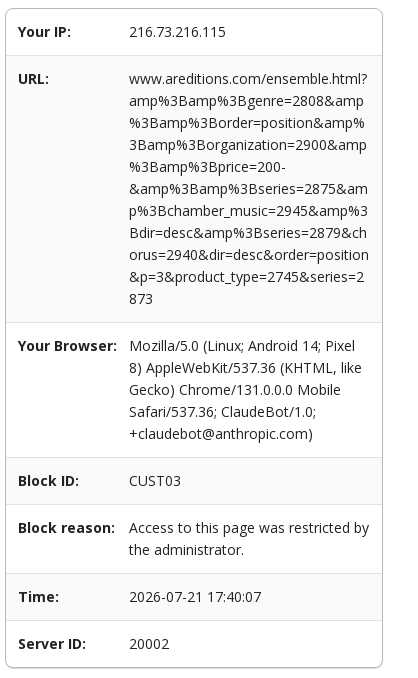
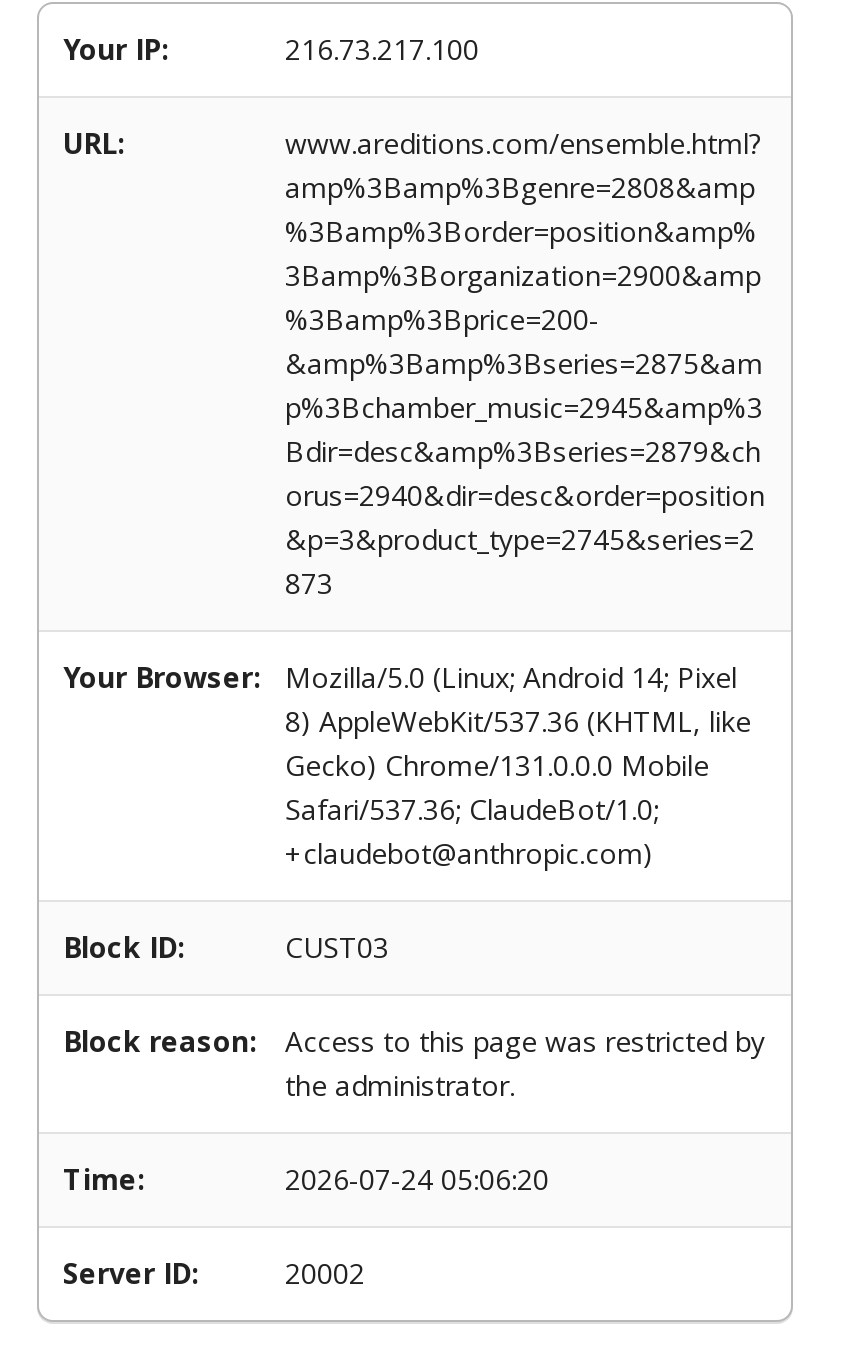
[129,22,226,41] 216.73.216.115 -> [285,30,479,68] 216.73.217.100
[129,587,261,606] 2026-07-21 17:40:07 -> [285,1160,549,1198] 2026-07-24 05:06:20

